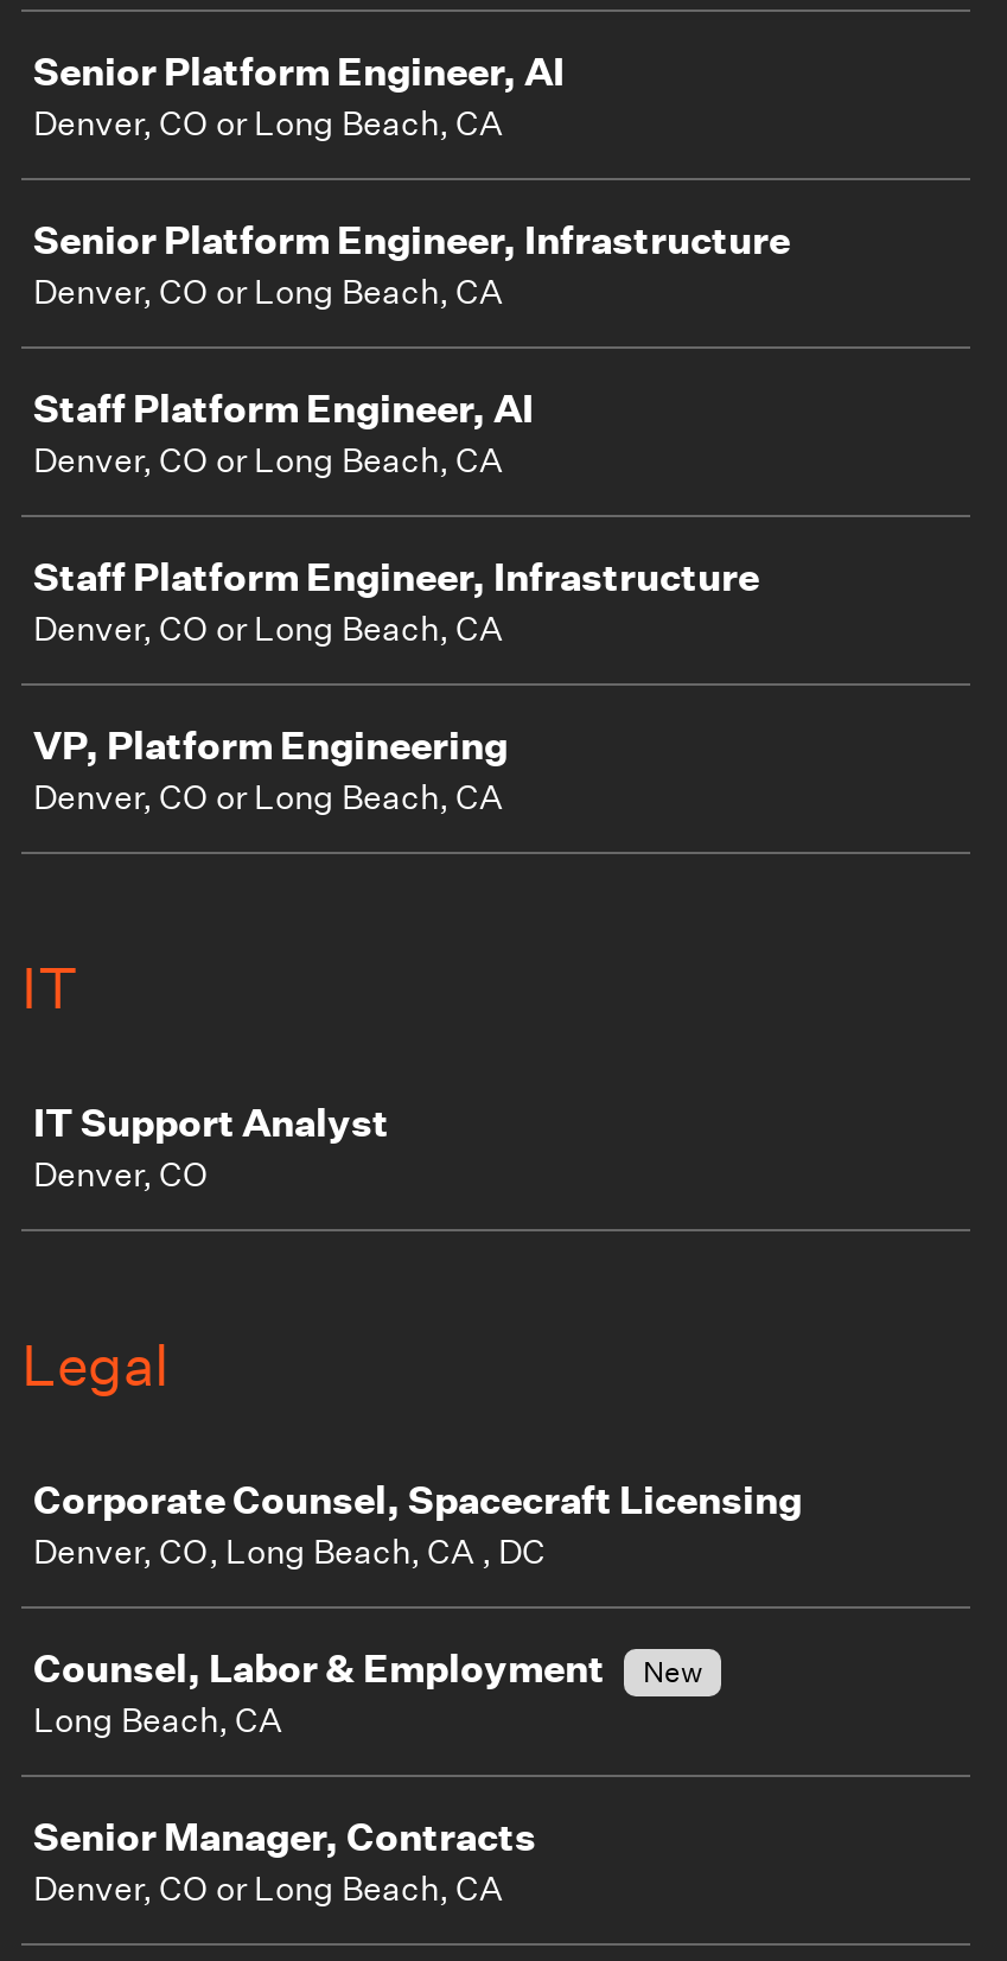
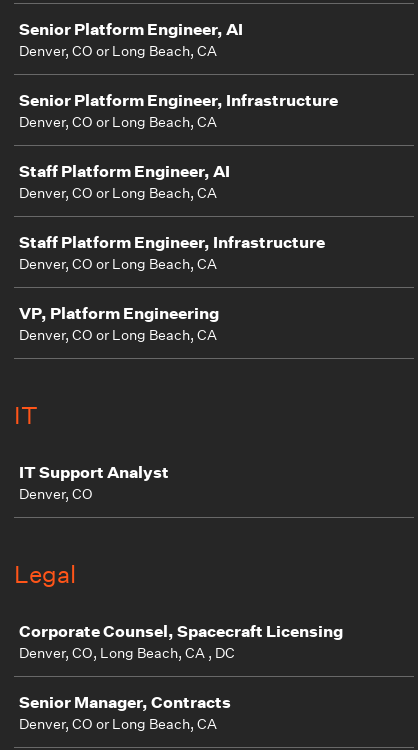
[33,1644,702,1742] Counsel, Labor & Employment | New | Long Beach, CA -> none

